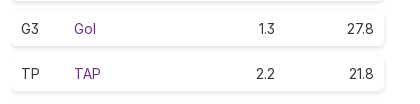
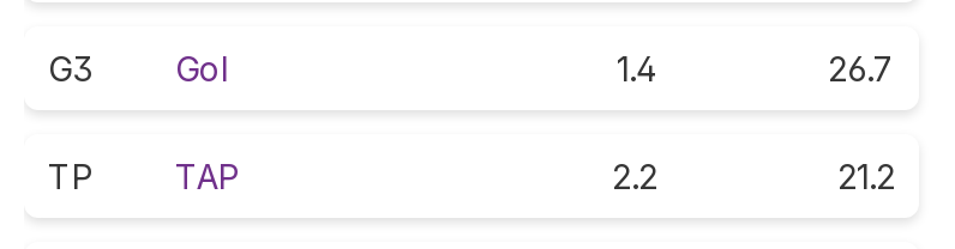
[259,20,275,37] 1.3 -> [617,47,657,88] 1.4
[347,20,374,37] 27.8 -> [828,47,895,88] 26.7
[349,65,374,82] 21.8 -> [837,155,895,196] 21.2

